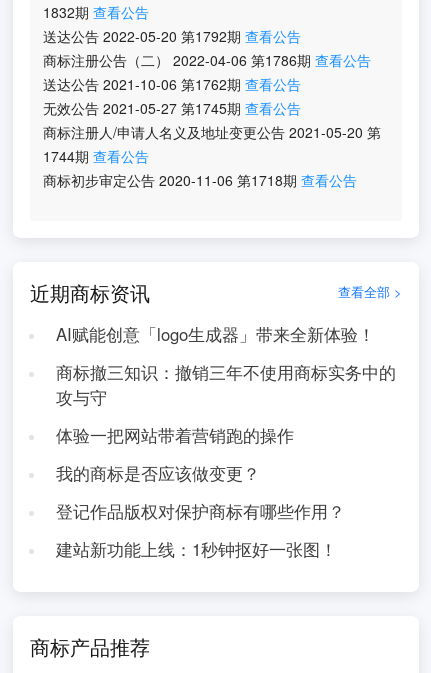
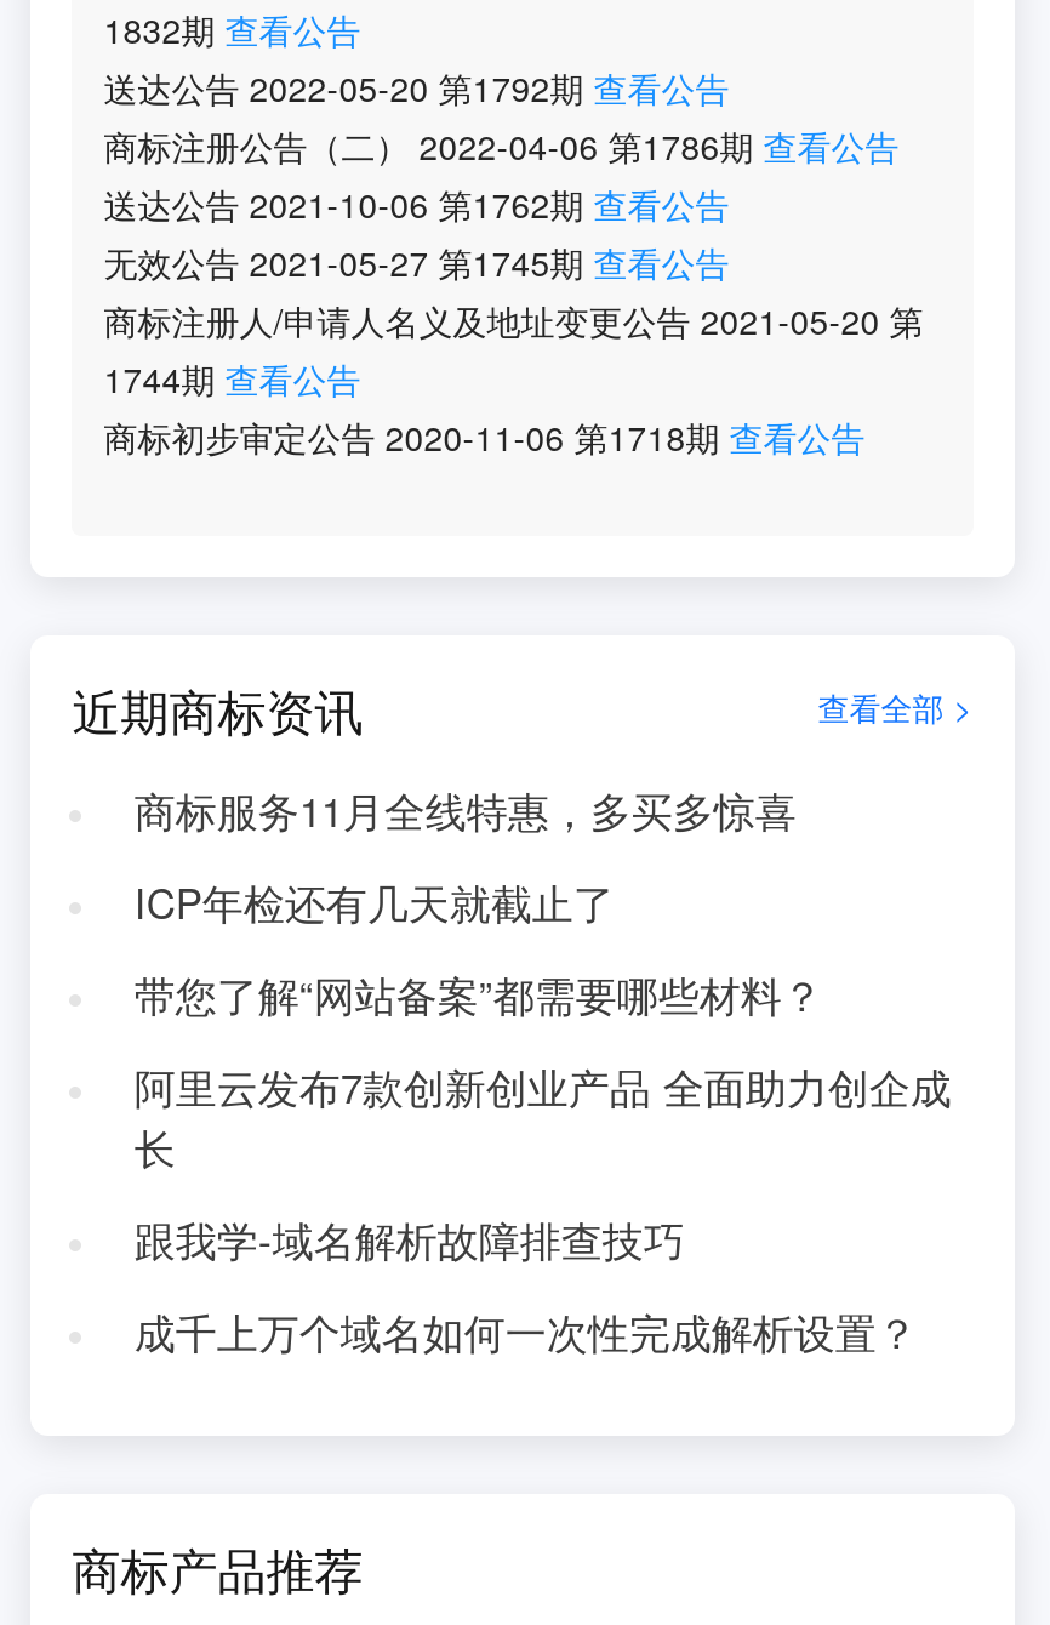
[56,322,375,346] AI赋能创意「logo生成器」带来全新体验！ -> [134,781,796,839] 商标服务11月全线特惠，多买多惊喜
[56,360,396,409] 商标撤三知识：撤销三年不使用商标实务中的 | 攻与守 -> [134,873,614,931] ICP年检还有几天就截止了
[56,423,294,447] 体验一把网站带着营销跑的操作 -> [134,965,823,1024] 带您了解“网站备案”都需要哪些材料？
[56,461,260,485] 我的商标是否应该做变更？ -> [134,1057,951,1176] 阿里云发布7款创新创业产品 全面助力创企成 | 长
[56,499,345,523] 登记作品版权对保护商标有哪些作用？ -> [134,1210,685,1268] 跟我学-域名解析故障排查技巧
[56,537,337,561] 建站新功能上线：1秒钟抠好一张图！ -> [134,1302,917,1360] 成千上万个域名如何一次性完成解析设置？

